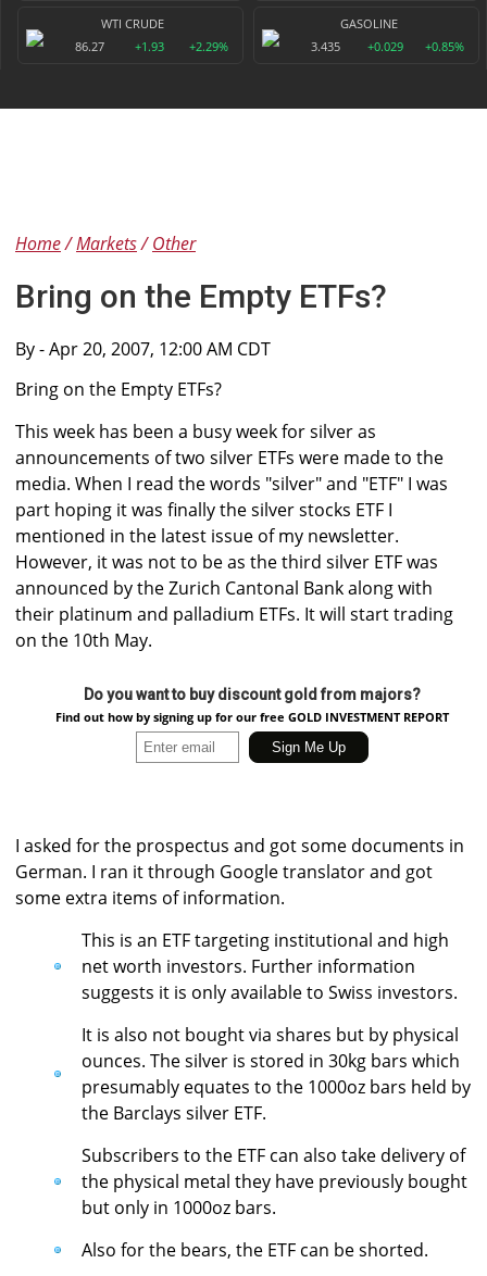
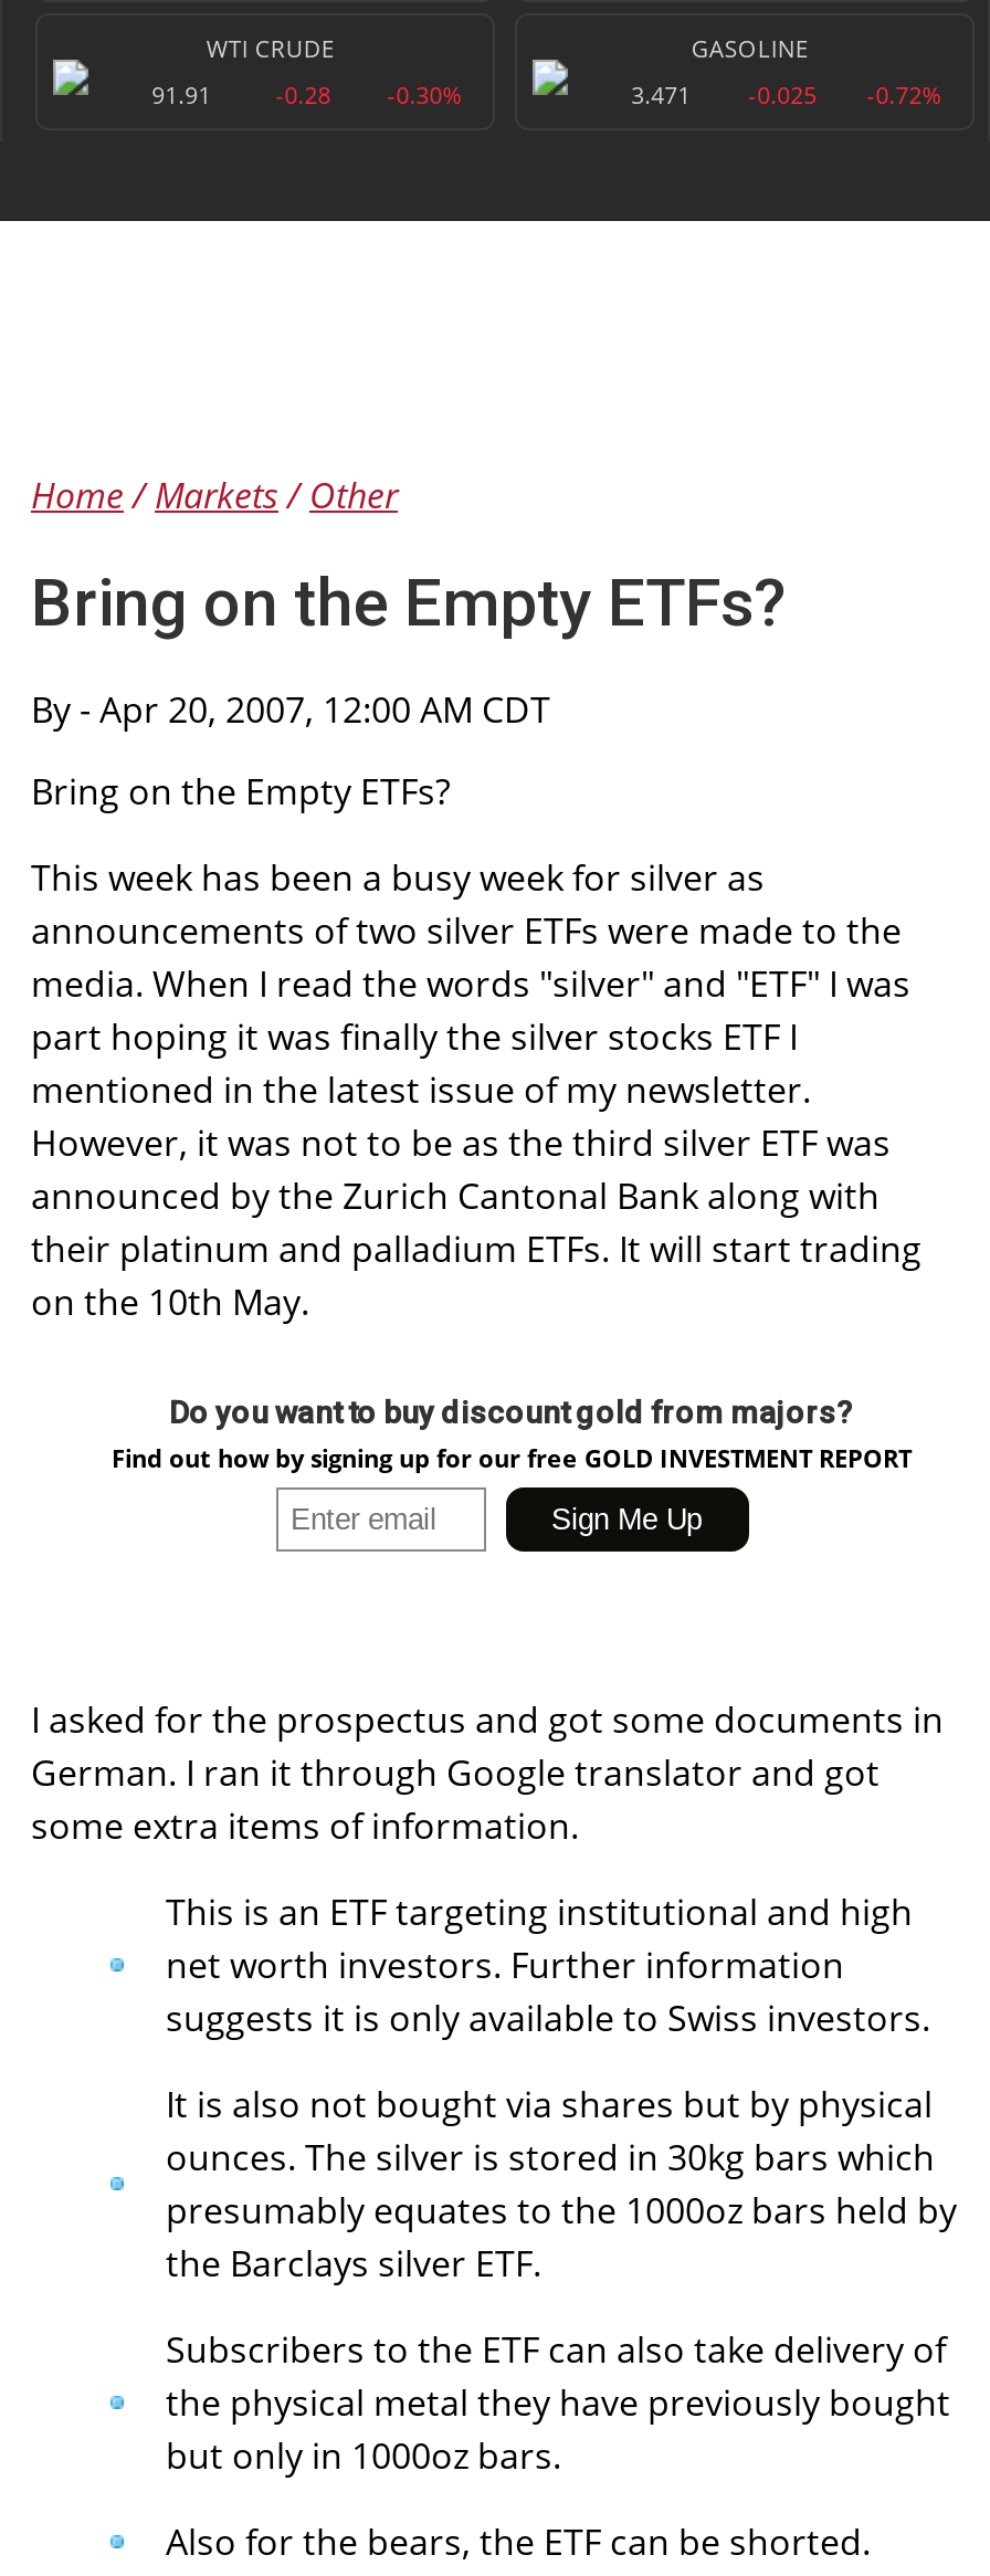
[75,39,104,54] 86.27 -> [152,80,211,111] 91.91
[134,39,164,54] +1.93 -> [276,80,331,111] -0.28
[189,39,228,54] +2.29% -> [387,80,462,111] -0.30%
[311,39,340,54] 3.435 -> [631,80,691,111] 3.471
[367,39,403,54] +0.029 -> [748,80,817,111] -0.025
[425,39,464,54] +0.85% -> [867,80,942,111] -0.72%

